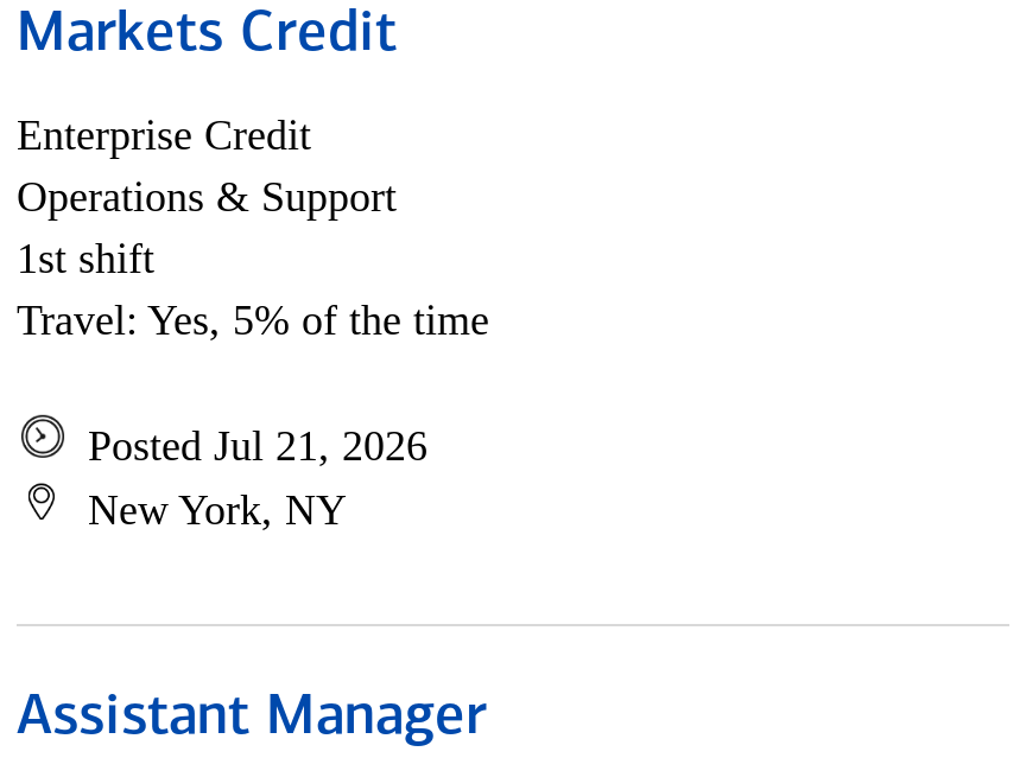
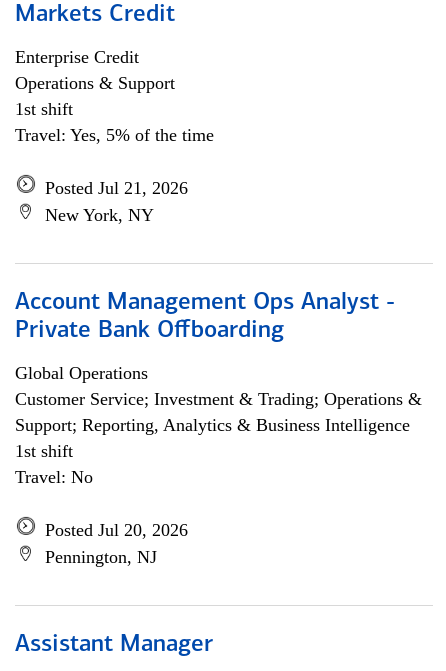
none -> [15,291,422,567] Account Management Ops Analyst - | Private Bank Offboarding | Global Operations | Customer Service; Investment & Trading; Operations & | Support; Reporting, Analytics & Business Intelligence | 1st shift | Travel: No | Posted Jul 20, 2026 | Pennington, NJ

